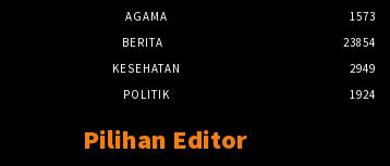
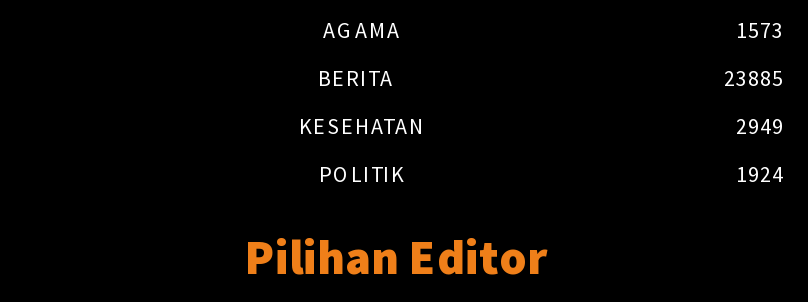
[343,34,376,49] 23854 -> [724,63,784,91] 23885

